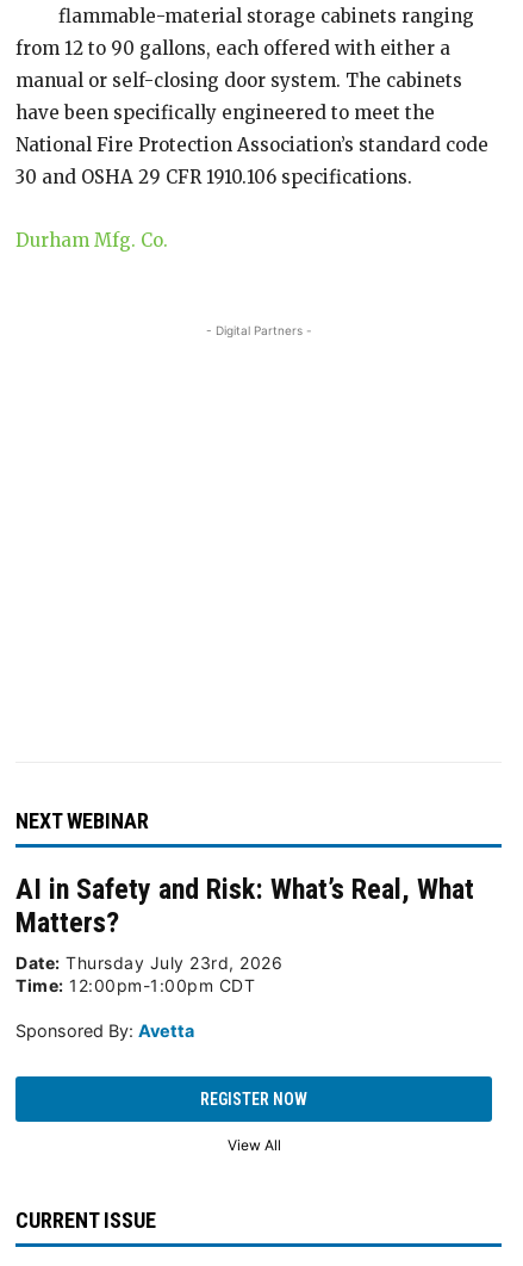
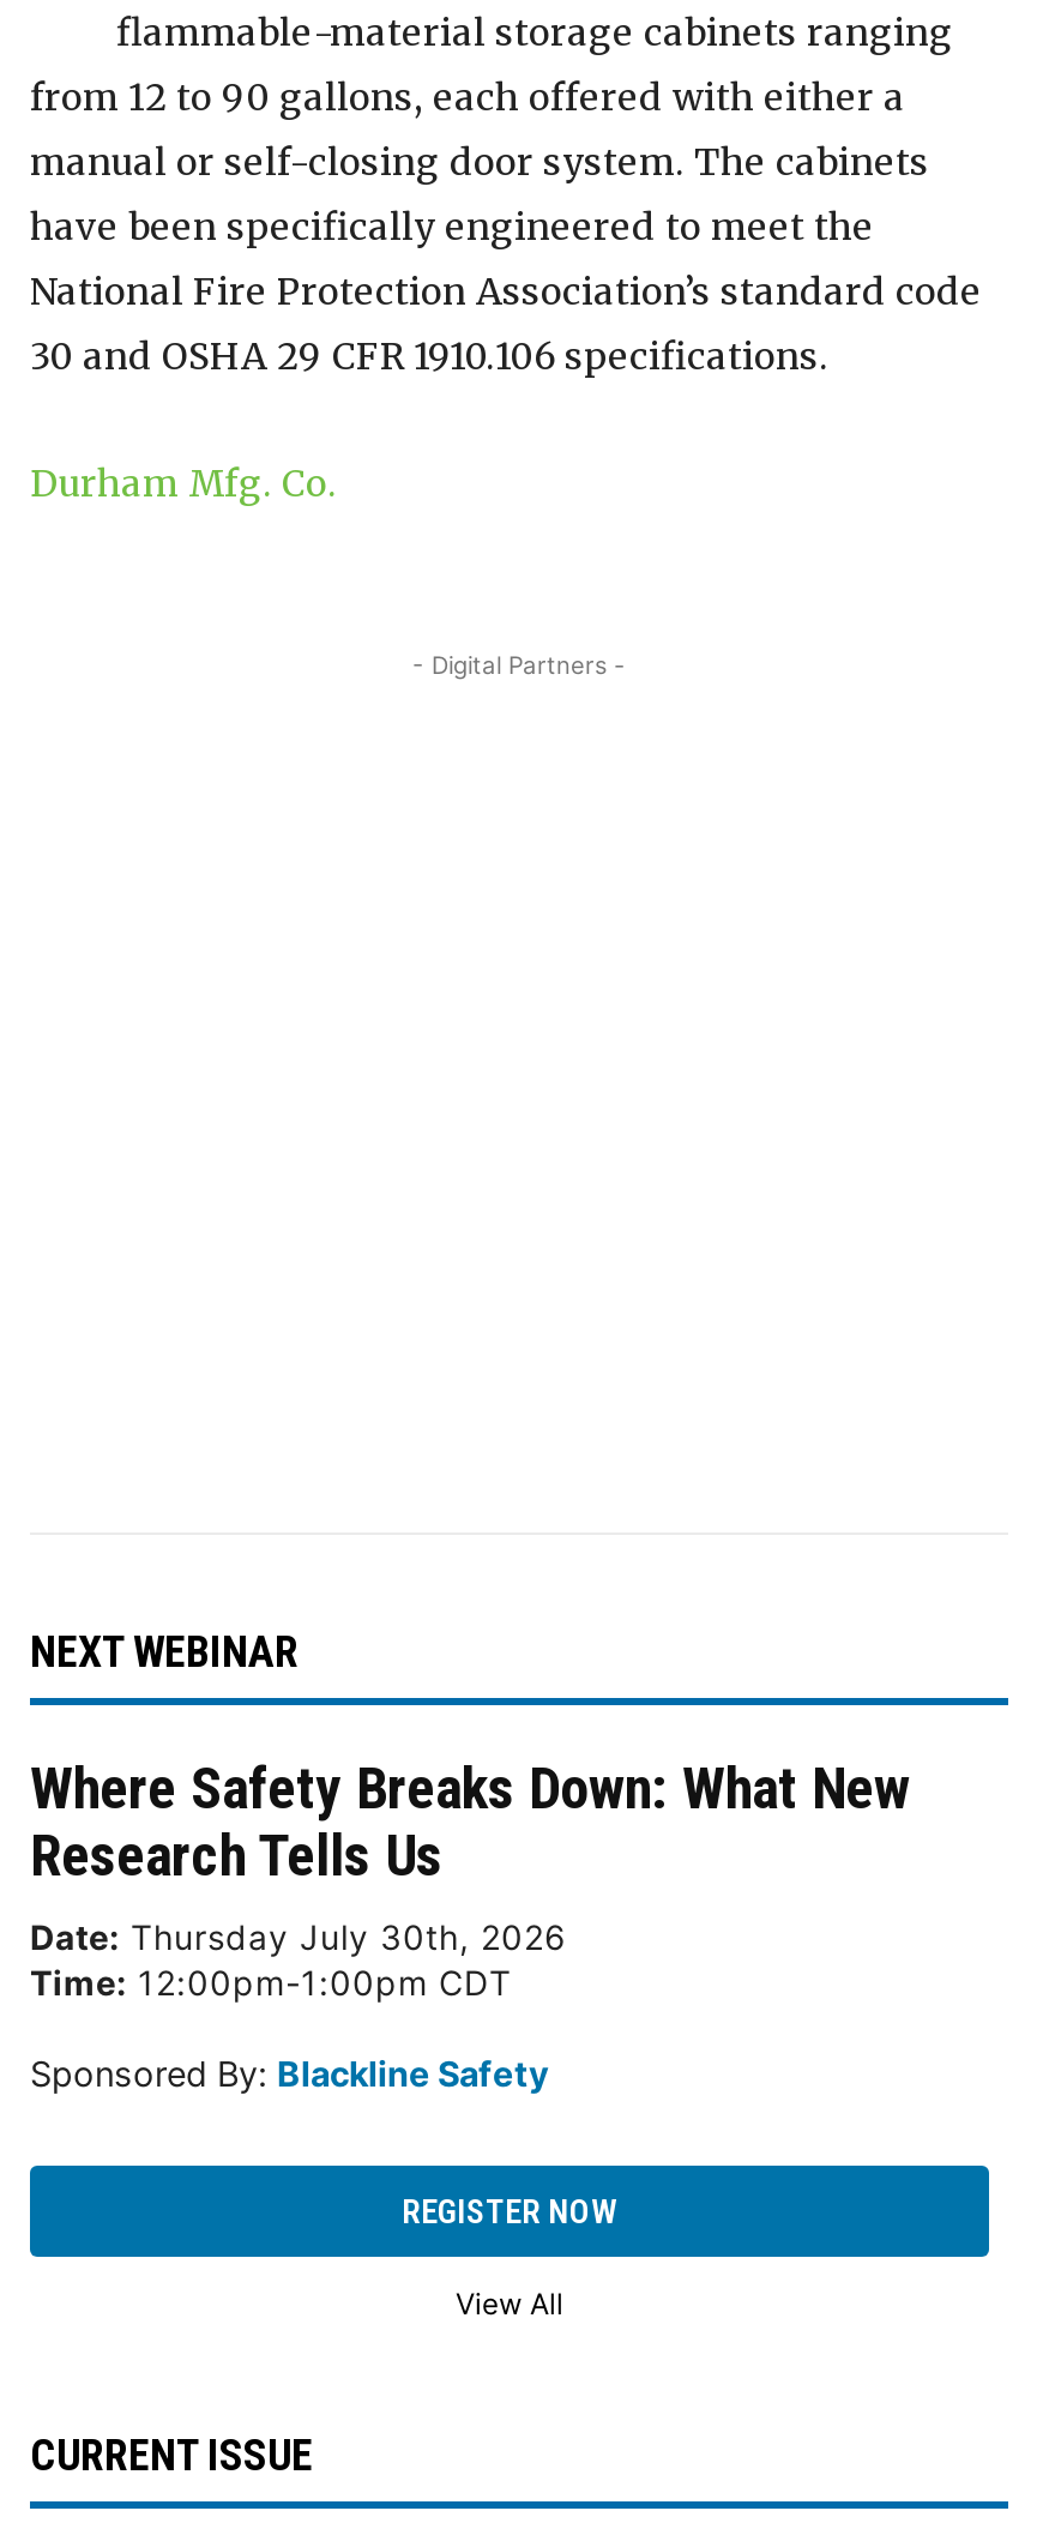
[15,872,474,973] AI in Safety and Risk: What’s Real, What | Matters? | Date: Thursday July 23rd, 2026 -> [30,1755,910,1957] Where Safety Breaks Down: What New | Research Tells Us | Date: Thursday July 30th, 2026
[15,1020,194,1040] Sponsored By: Avetta -> [30,2052,548,2093] Sponsored By: Blackline Safety

